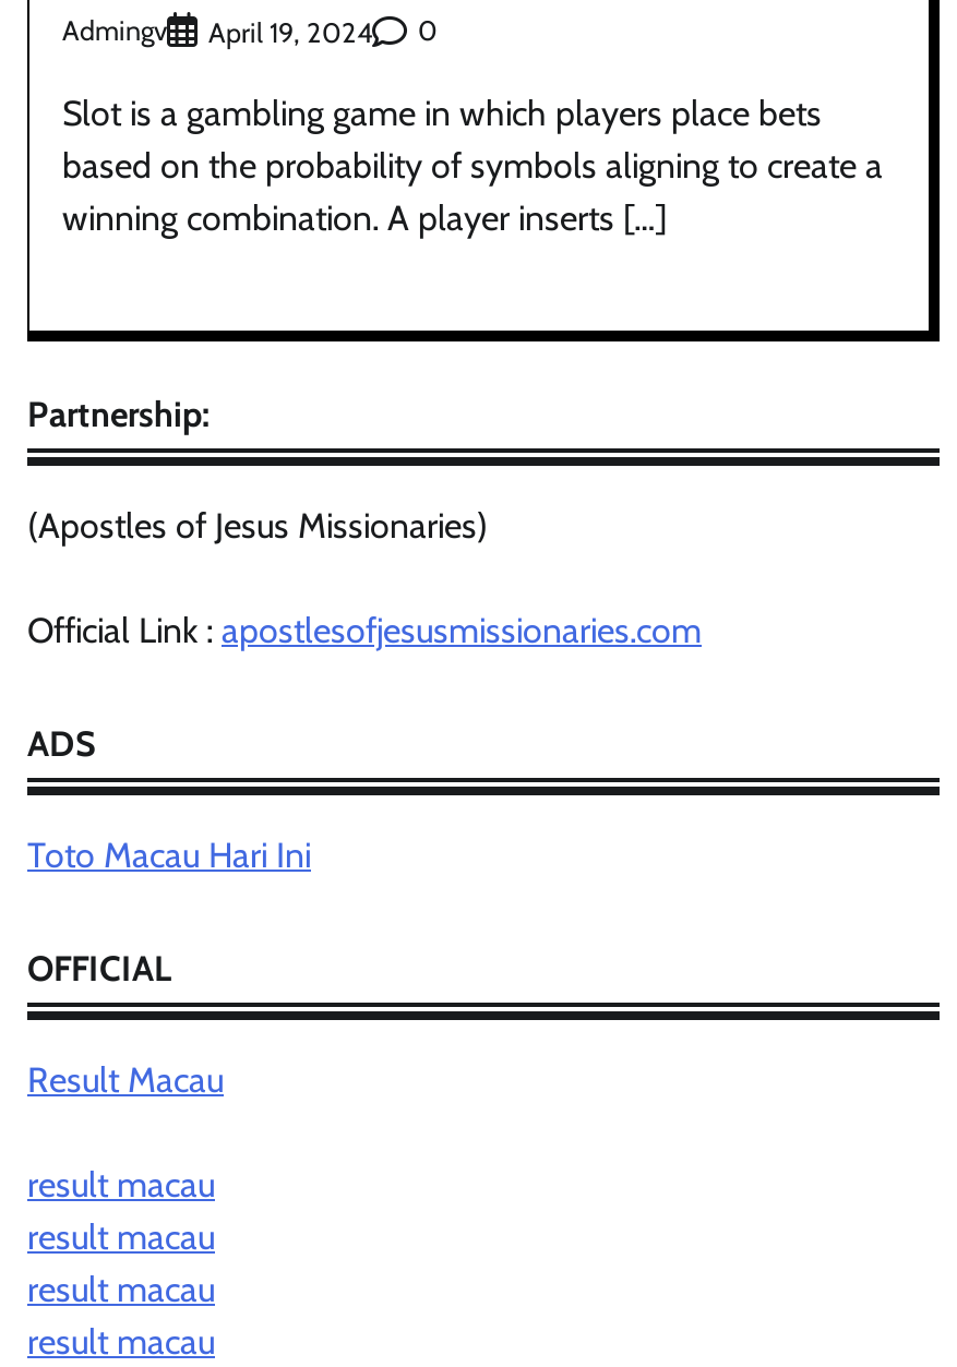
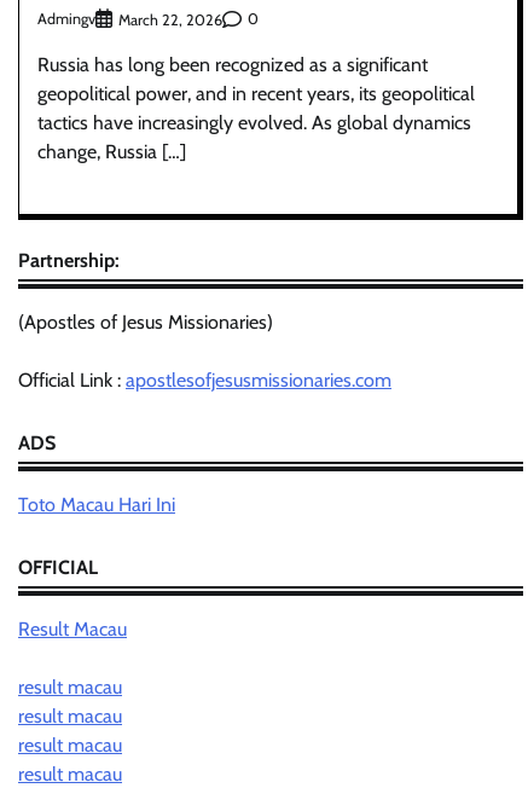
[208,16,372,49] April 19, 2024 -> [118,11,222,29] March 22, 2026
[62,92,883,238] Slot is a gambling game in which players place bets | based on the probability of symbols aligning to create a | winning combination. A player inserts […] -> [37,53,475,163] Russia has long been recognized as a significant | geopolitical power, and in recent years, its geopolitical | tactics have increasingly evolved. As global dynamics | change, Russia […]

